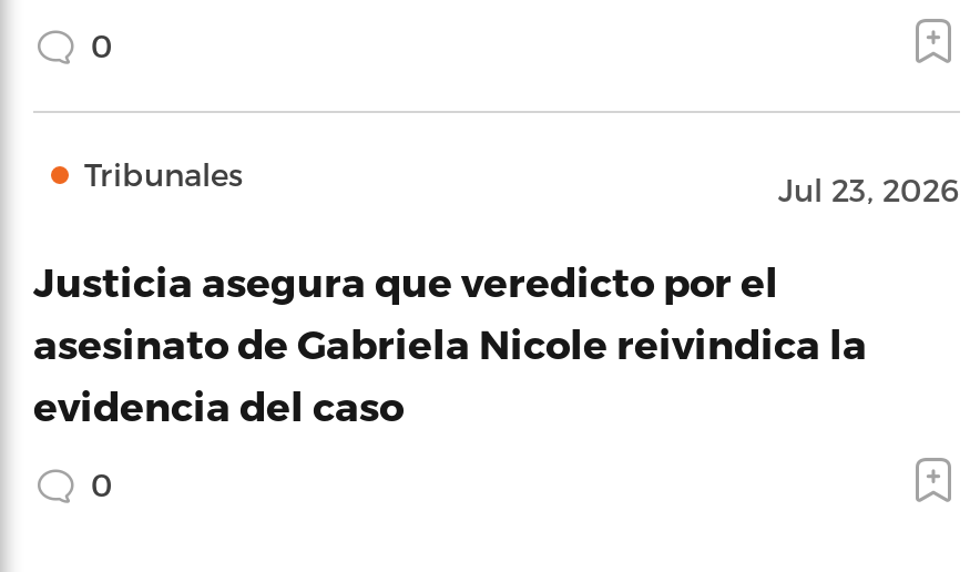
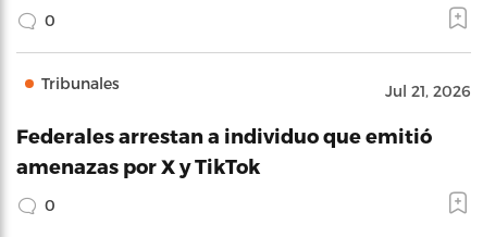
[778,171,960,208] Jul 23, 2026 -> [385,82,471,100] Jul 21, 2026
[33,257,867,428] Justicia asegura que veredicto por el | asesinato de Gabriela Nicole reivindica la | evidencia del caso -> [16,124,432,177] Federales arrestan a individuo que emitió | amenazas por X y TikTok

